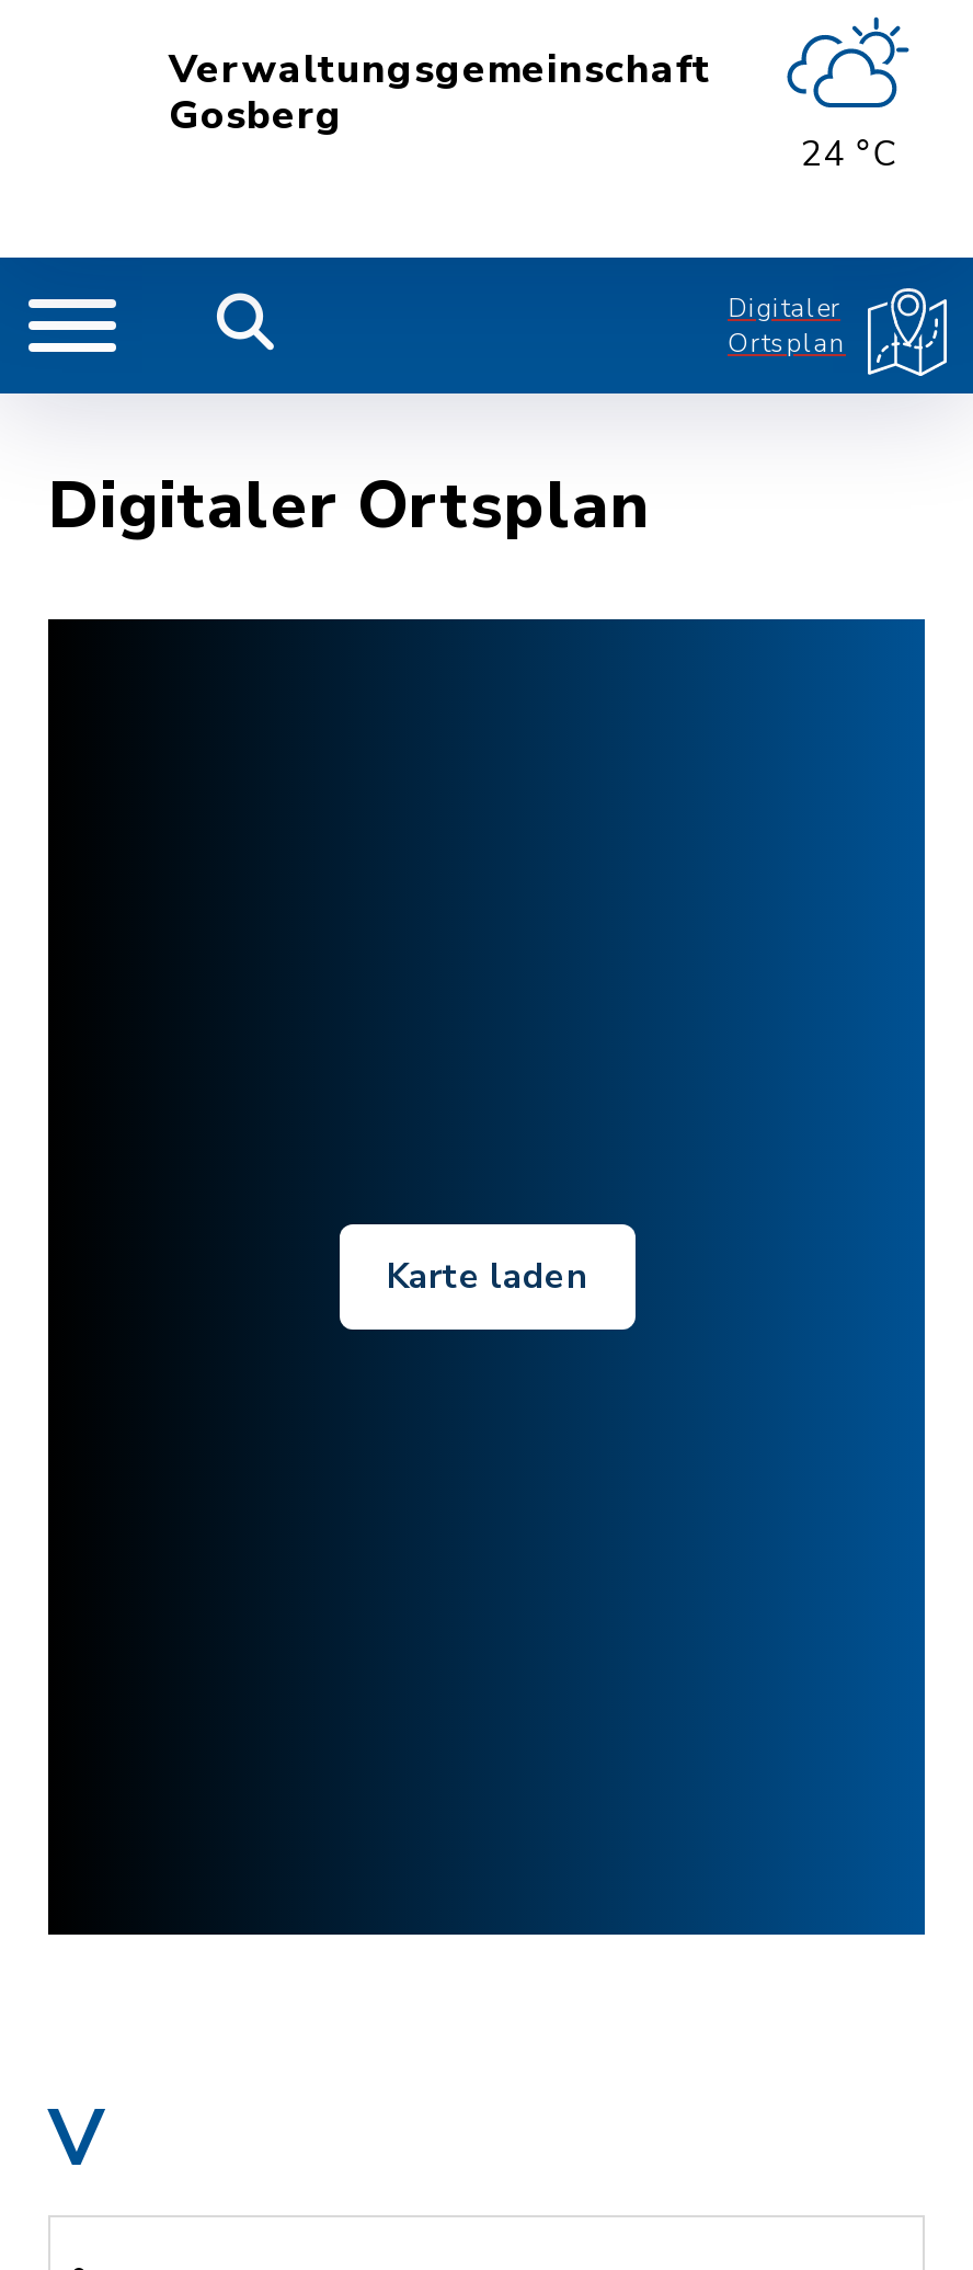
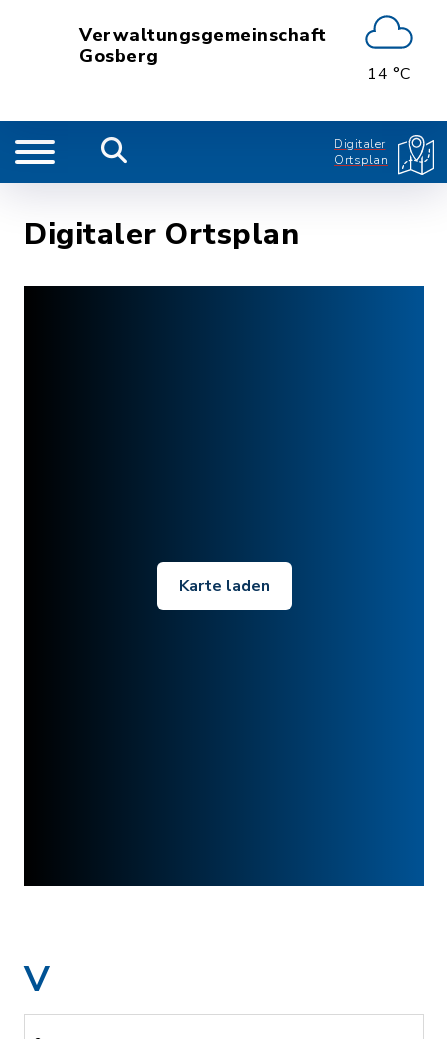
[785,16,909,178] [image] | 24 °C -> [361,12,416,84] [image] | 14 °C

